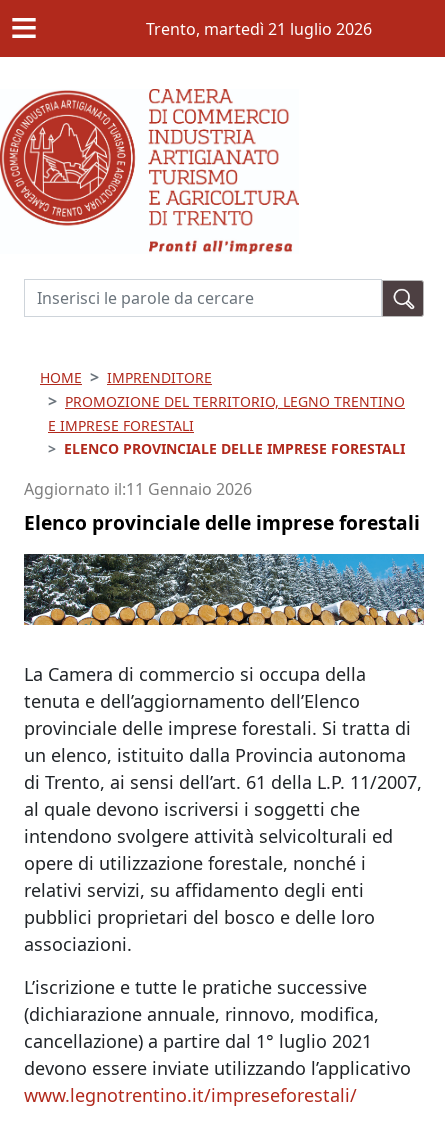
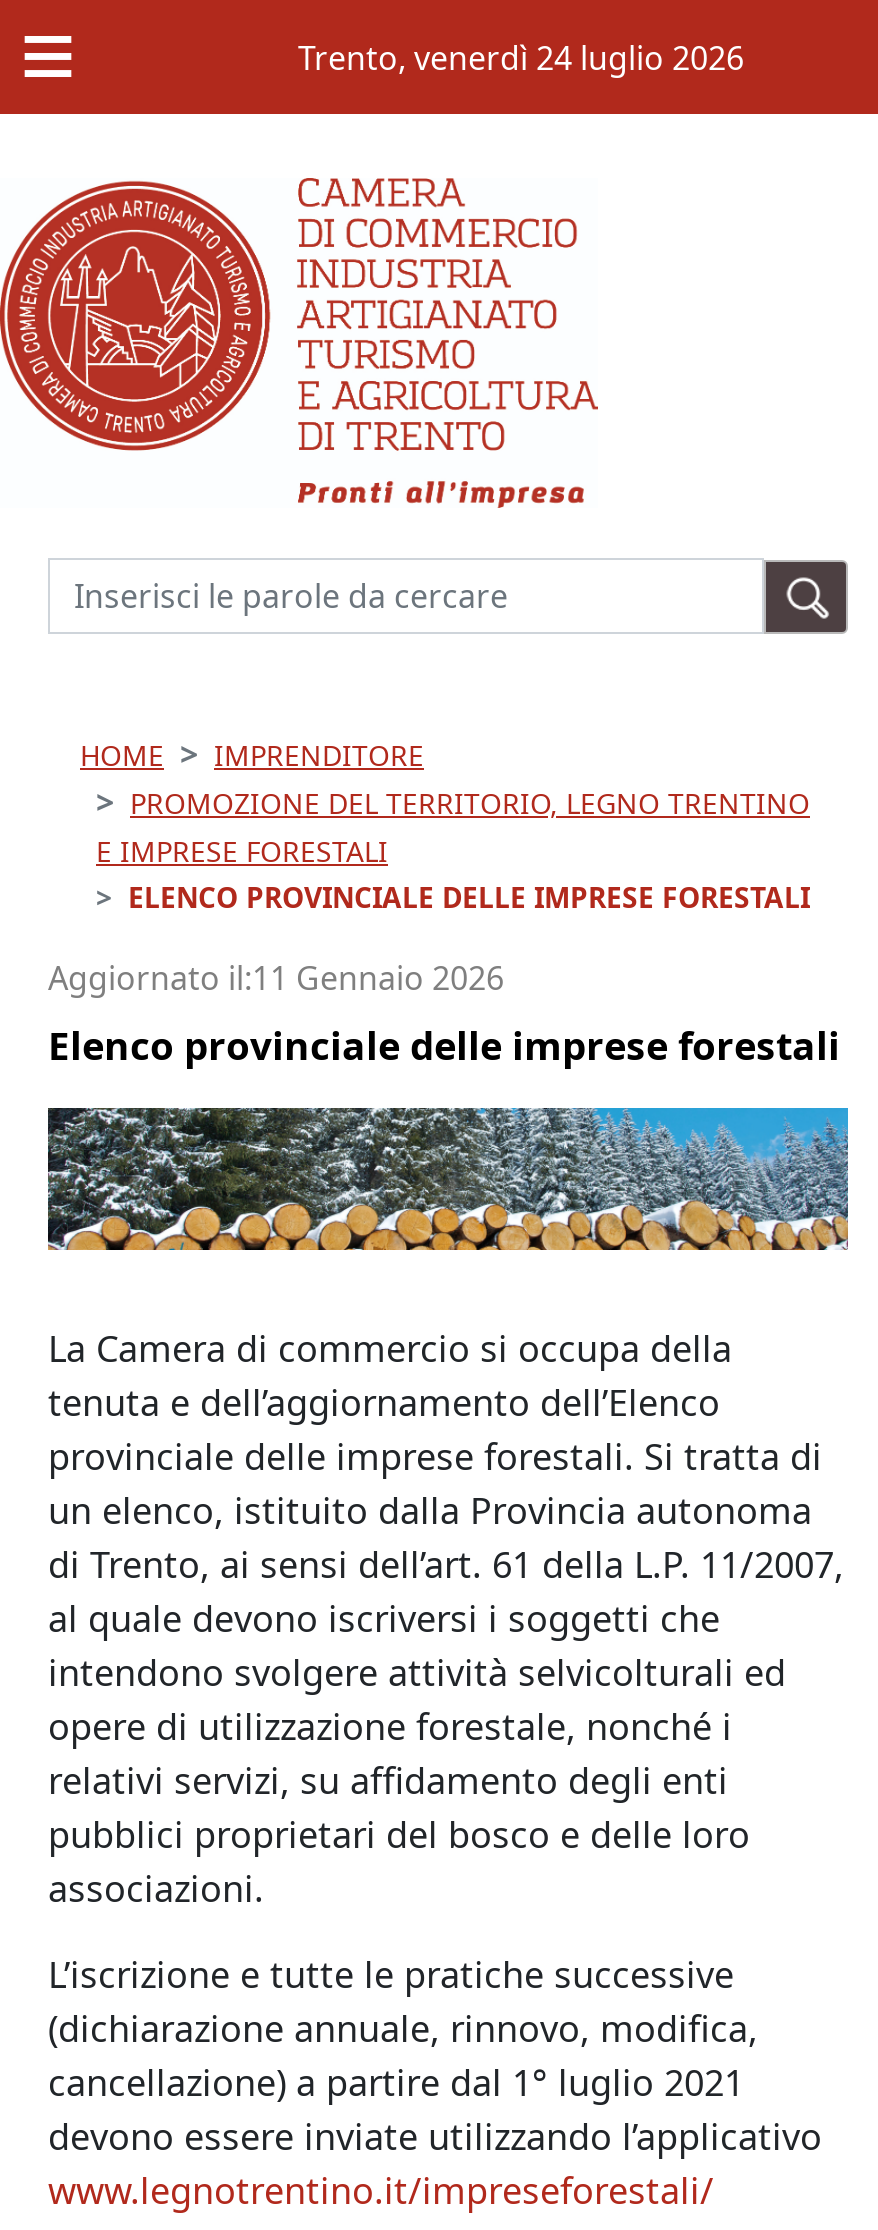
[146,17,372,39] Trento, martedì 21 luglio 2026 -> [298,35,744,79] Trento, venerdì 24 luglio 2026

